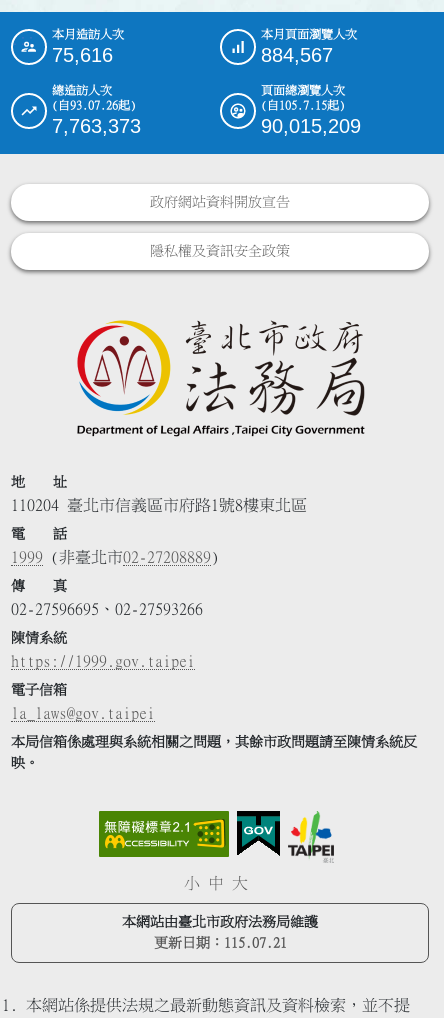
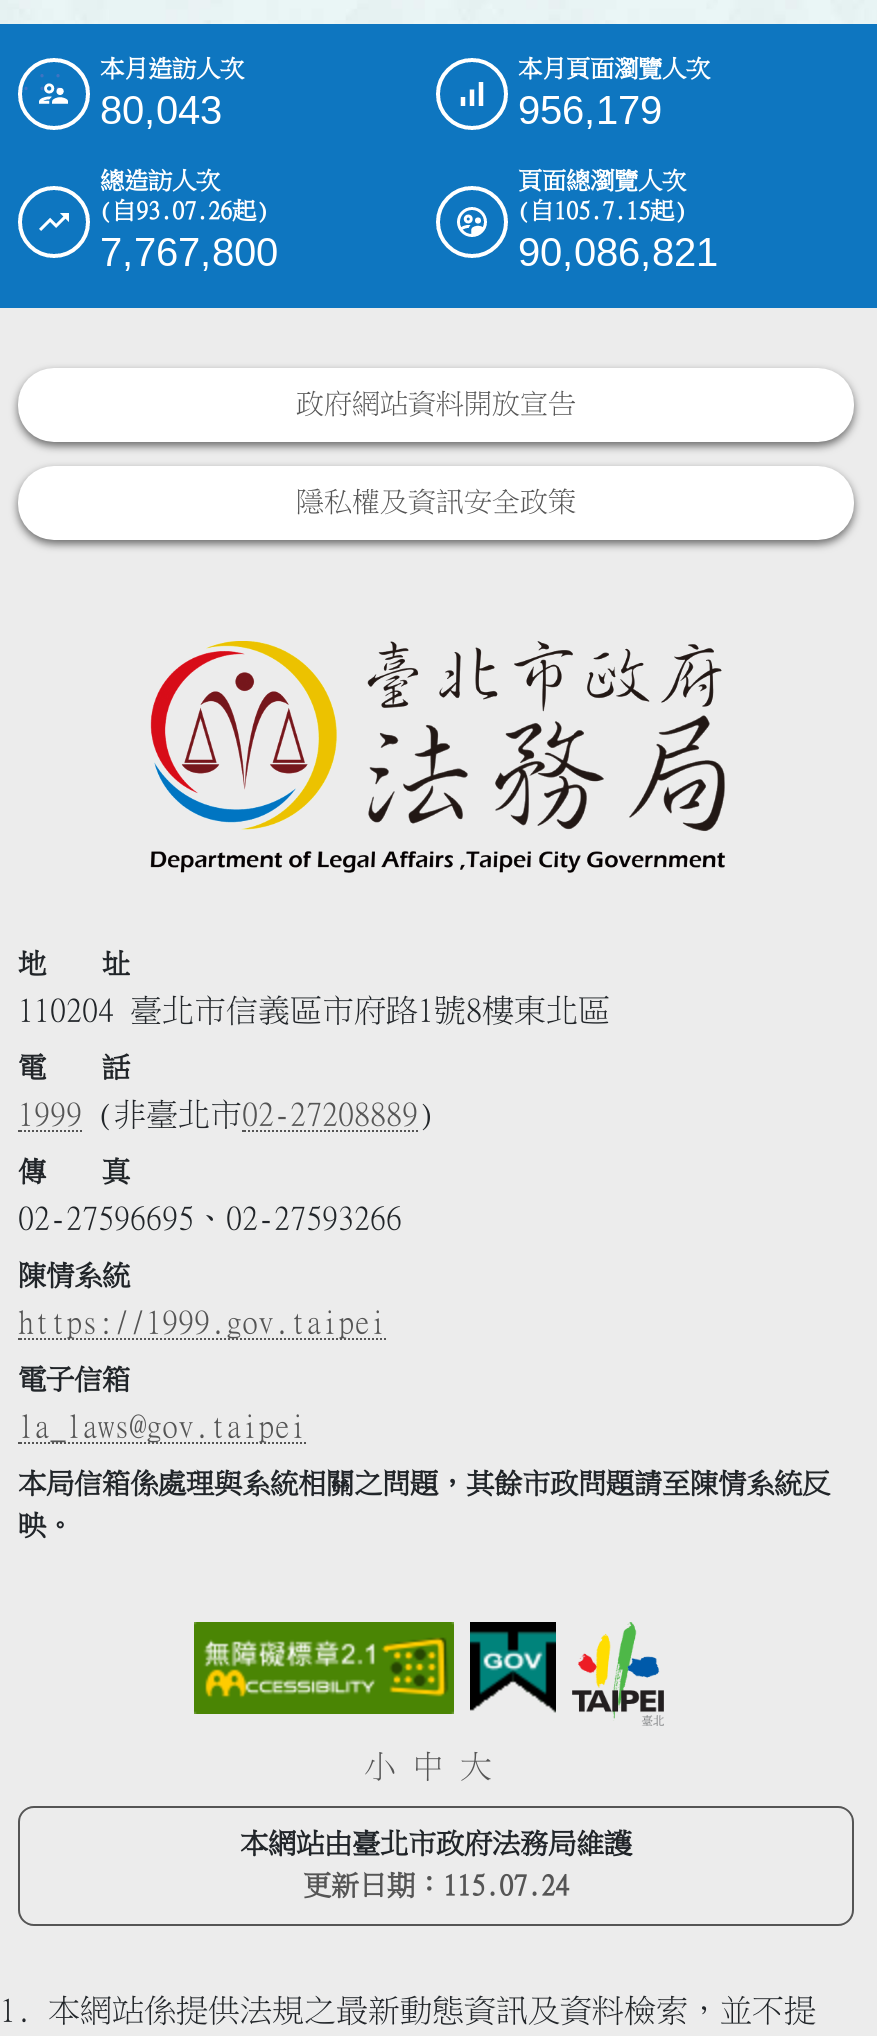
[52,44,113,66] 75,616 -> [100,88,222,132] 80,043
[261,44,333,66] 884,567 -> [518,88,662,132] 956,179
[52,115,141,137] 7,763,373 -> [100,230,278,274] 7,767,800
[261,115,361,137] 90,015,209 -> [518,230,718,274] 90,086,821
[153,936,286,950] 更新日期：115.07.21 -> [303,1872,569,1900] 更新日期：115.07.24

